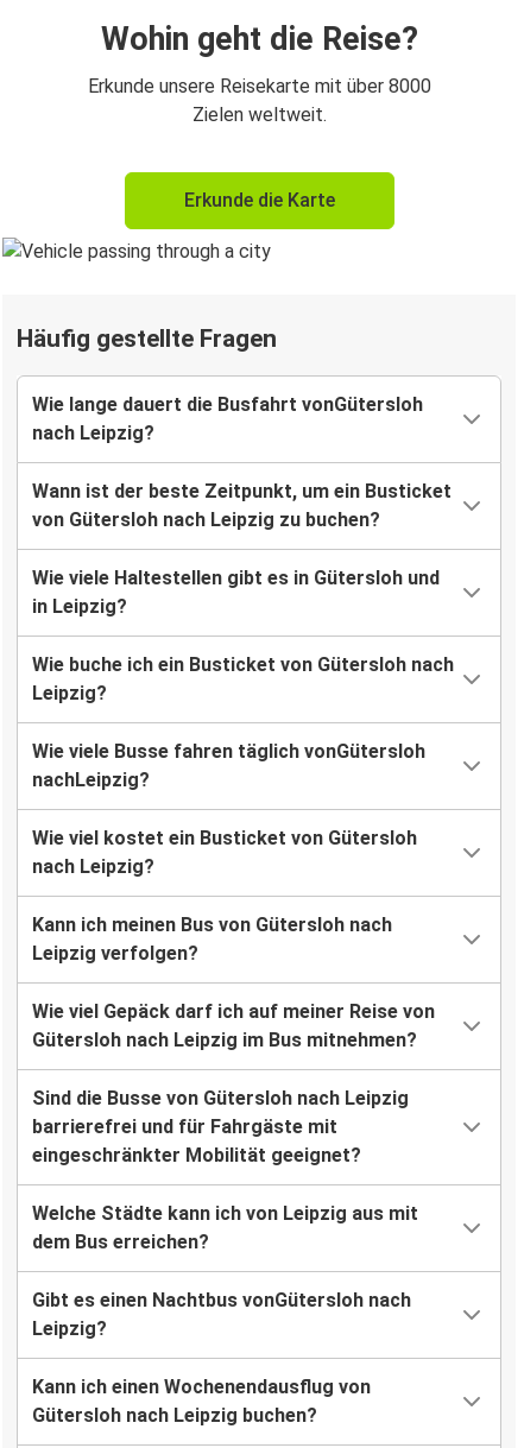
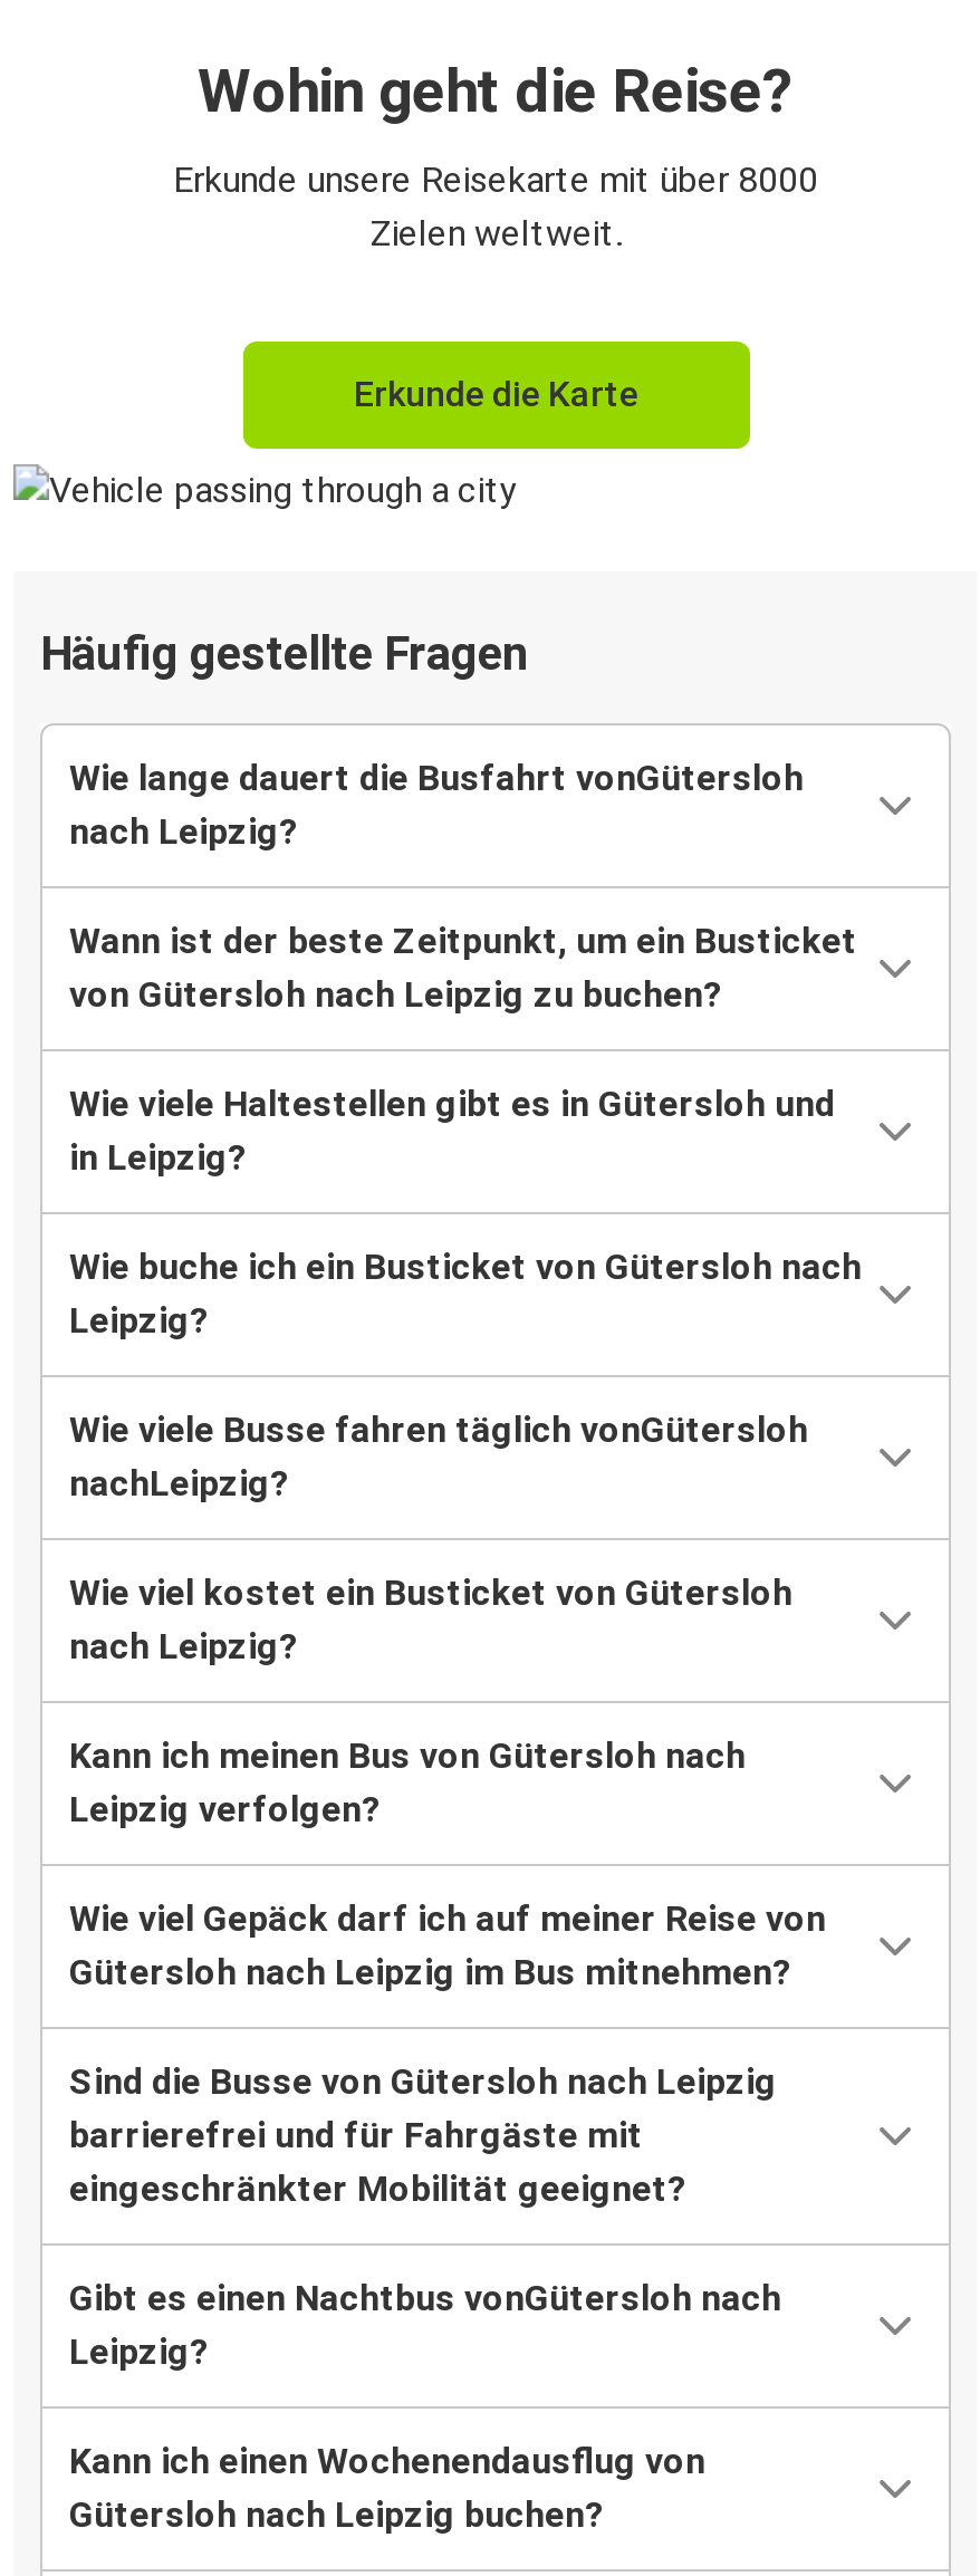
[32,1202,418,1254] Welche Städte kann ich von Leipzig aus mit | dem Bus erreichen? -> none

